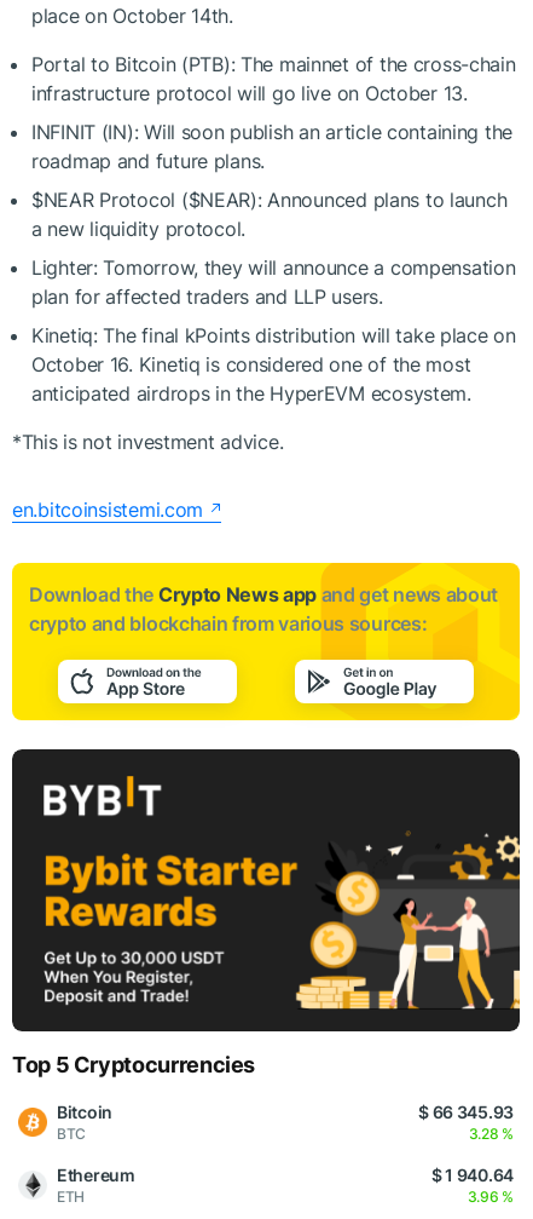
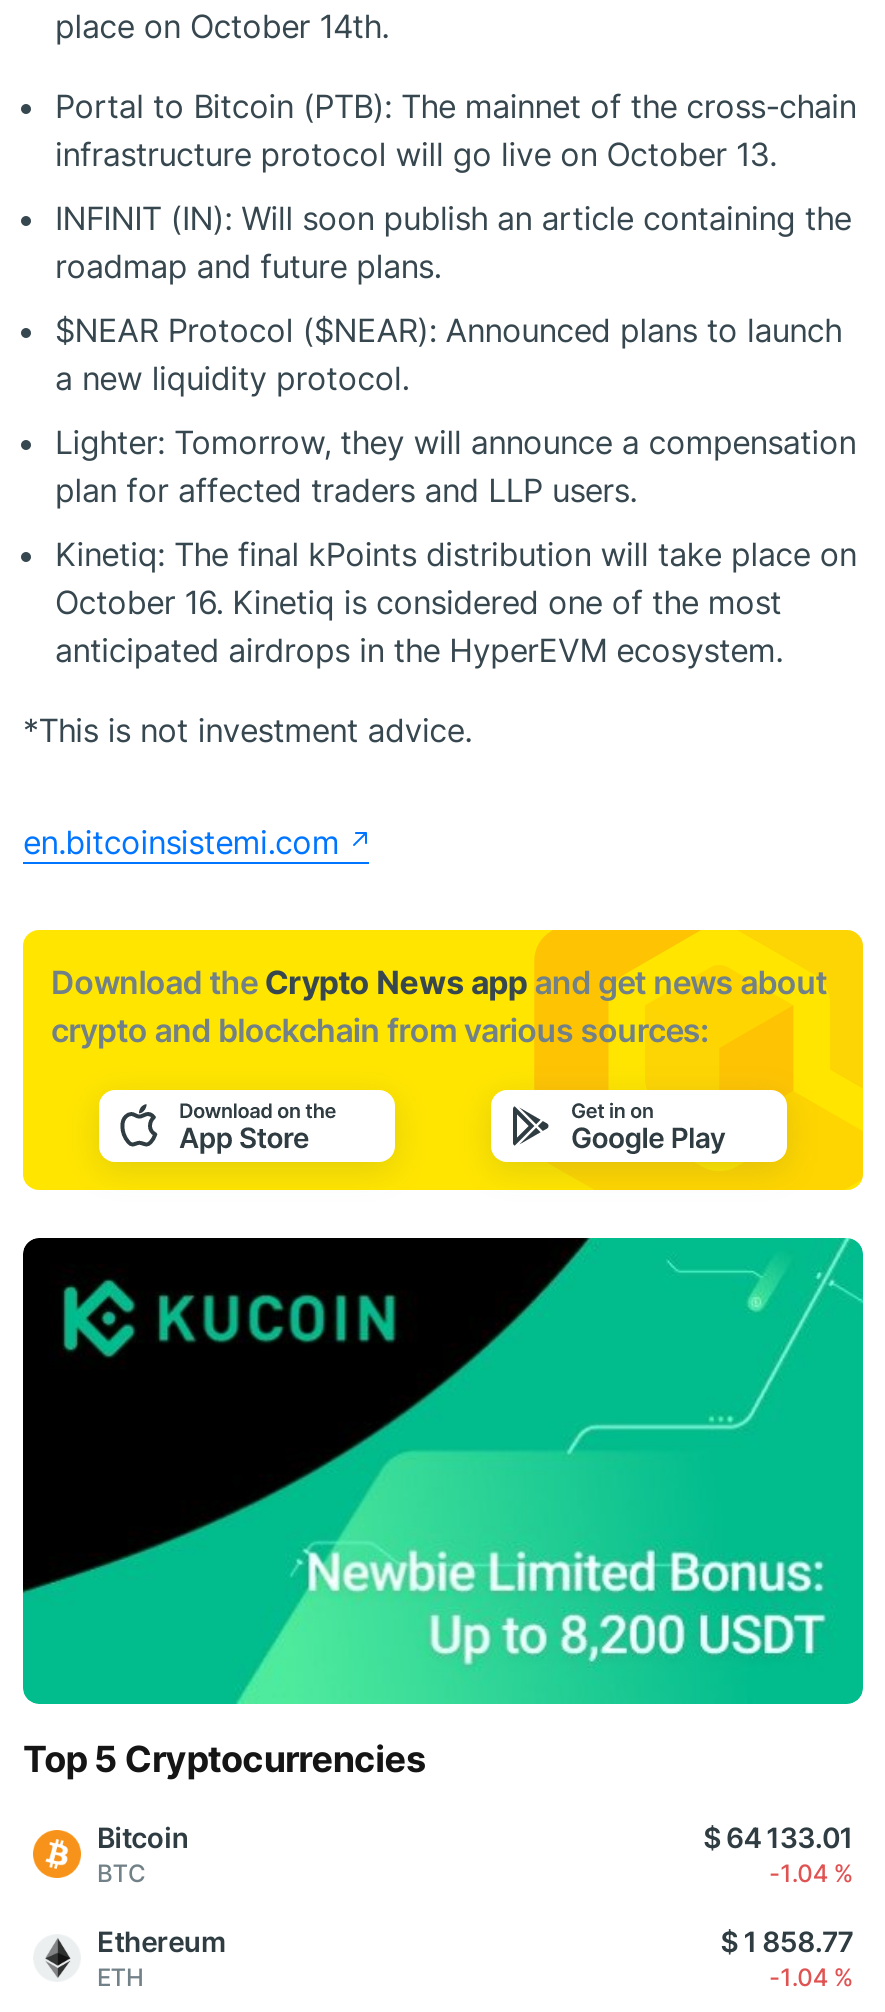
[11,748,521,1033] [image] -> [21,1236,865,1706] [image]
[418,1102,514,1122] $ 66 345.93 -> [703,1820,853,1854] $ 64 133.01
[469,1125,514,1143] 3.28 % -> [769,1858,853,1888] -1.04 %
[431,1165,514,1185] $ 1 940.64 -> [721,1924,853,1958] $ 1 858.77
[467,1188,514,1206] 3.96 % -> [769,1962,853,1992] -1.04 %

